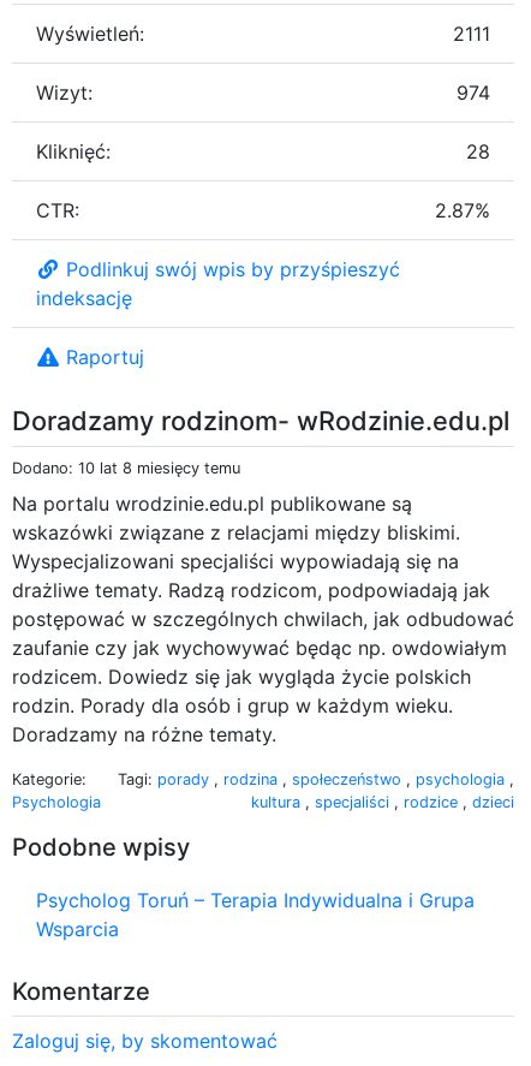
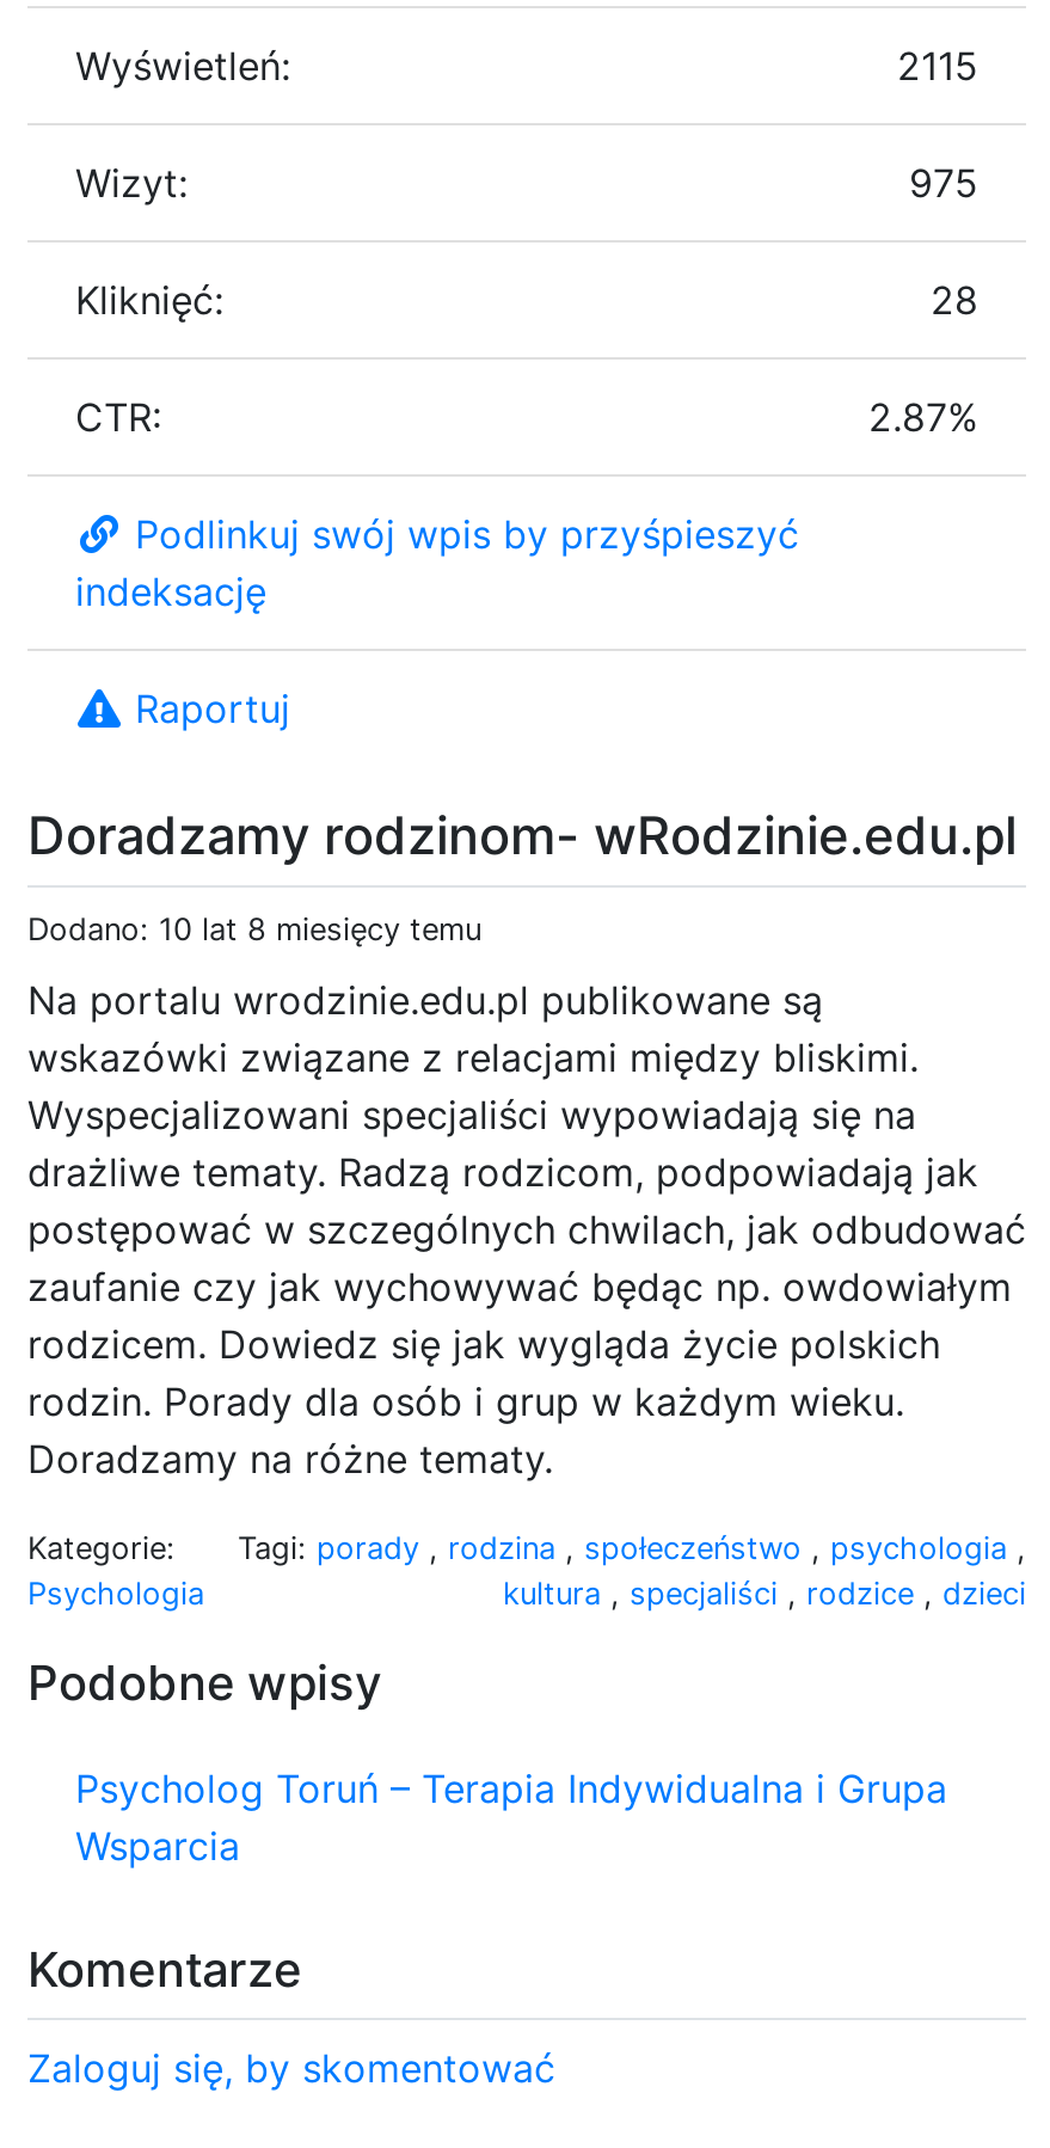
[453,21,490,45] 2111 -> [897,41,978,89] 2115
[457,80,490,104] 974 -> [909,158,978,206] 975

